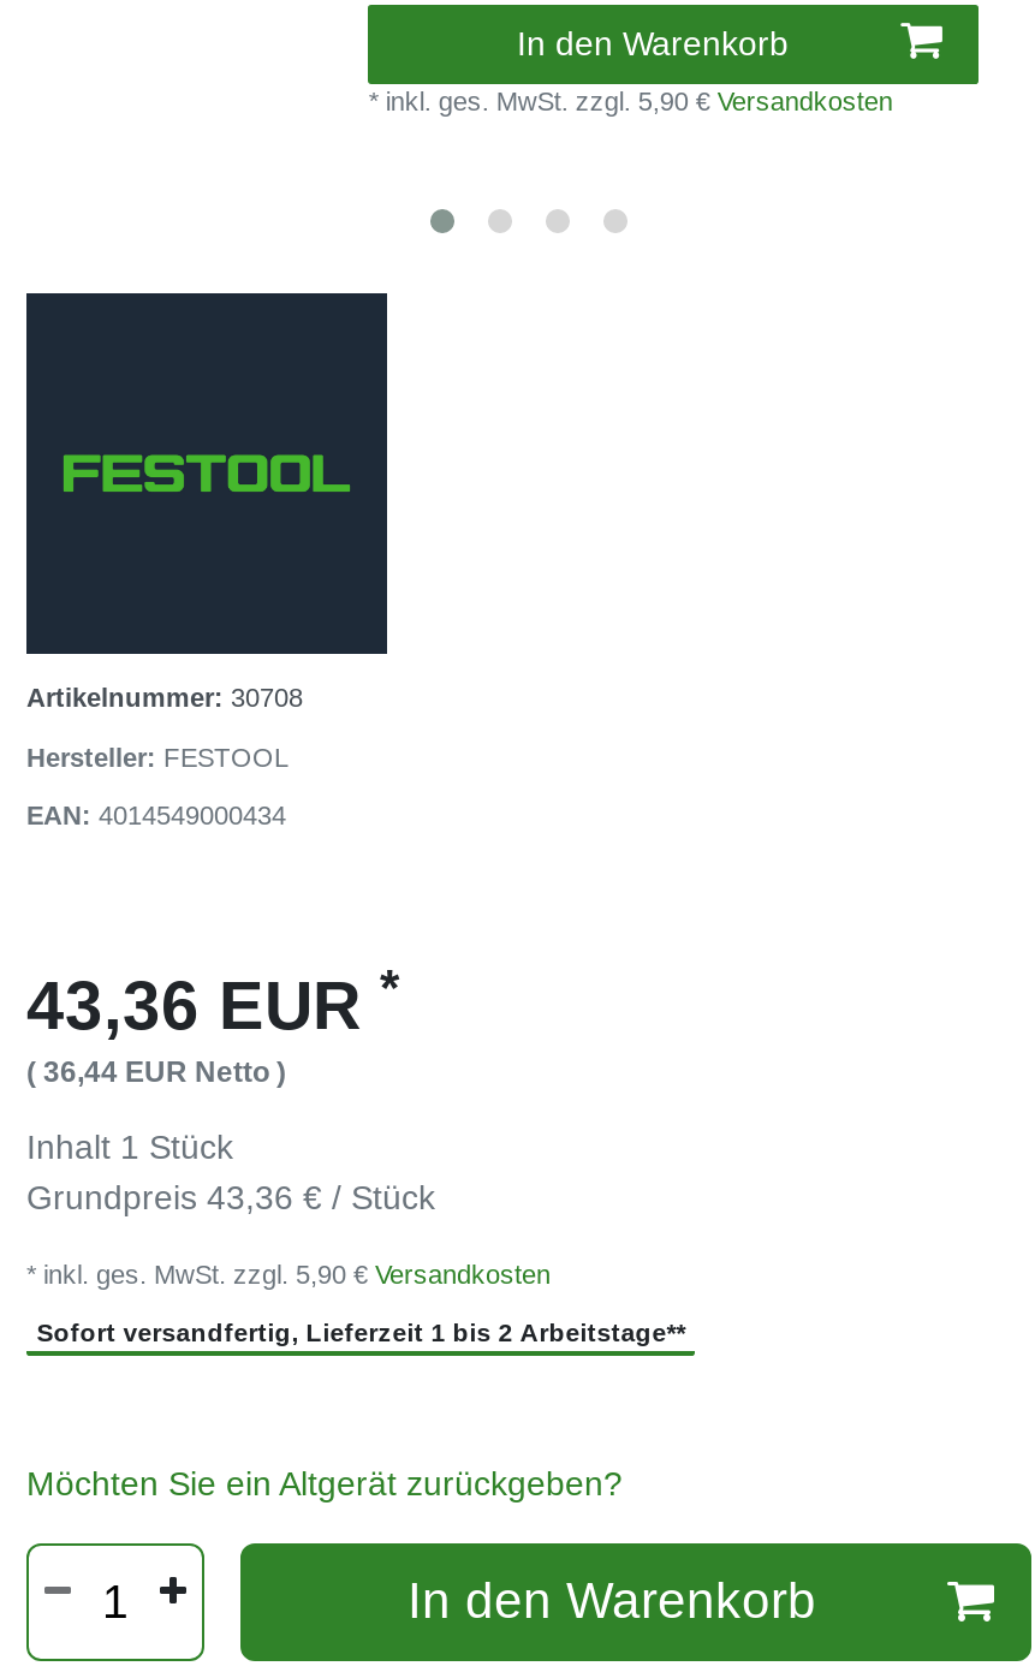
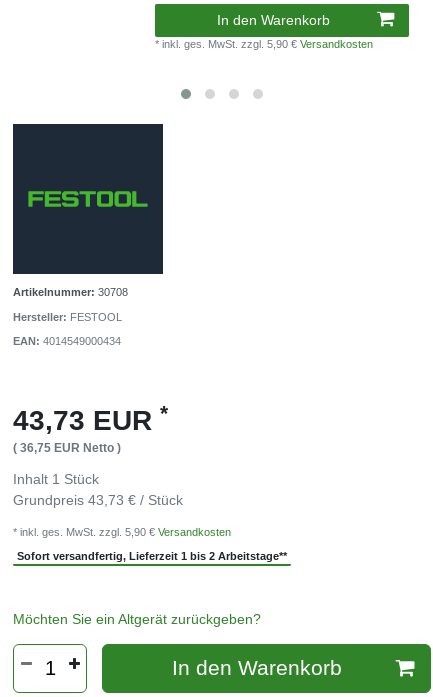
[26,959,399,1044] 43,36 EUR * -> [13,401,168,436] 43,73 EUR *
[26,1056,286,1089] ( 36,44 EUR Netto ) -> [13,441,121,455] ( 36,75 EUR Netto )
[26,1178,435,1217] Grundpreis 43,36 € / Stück -> [13,492,183,508] Grundpreis 43,73 € / Stück

